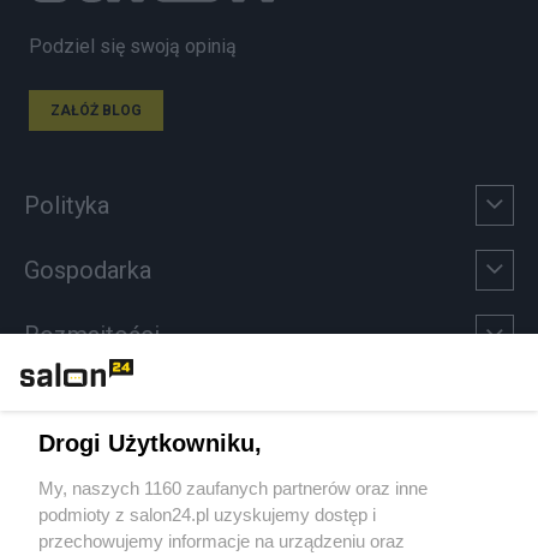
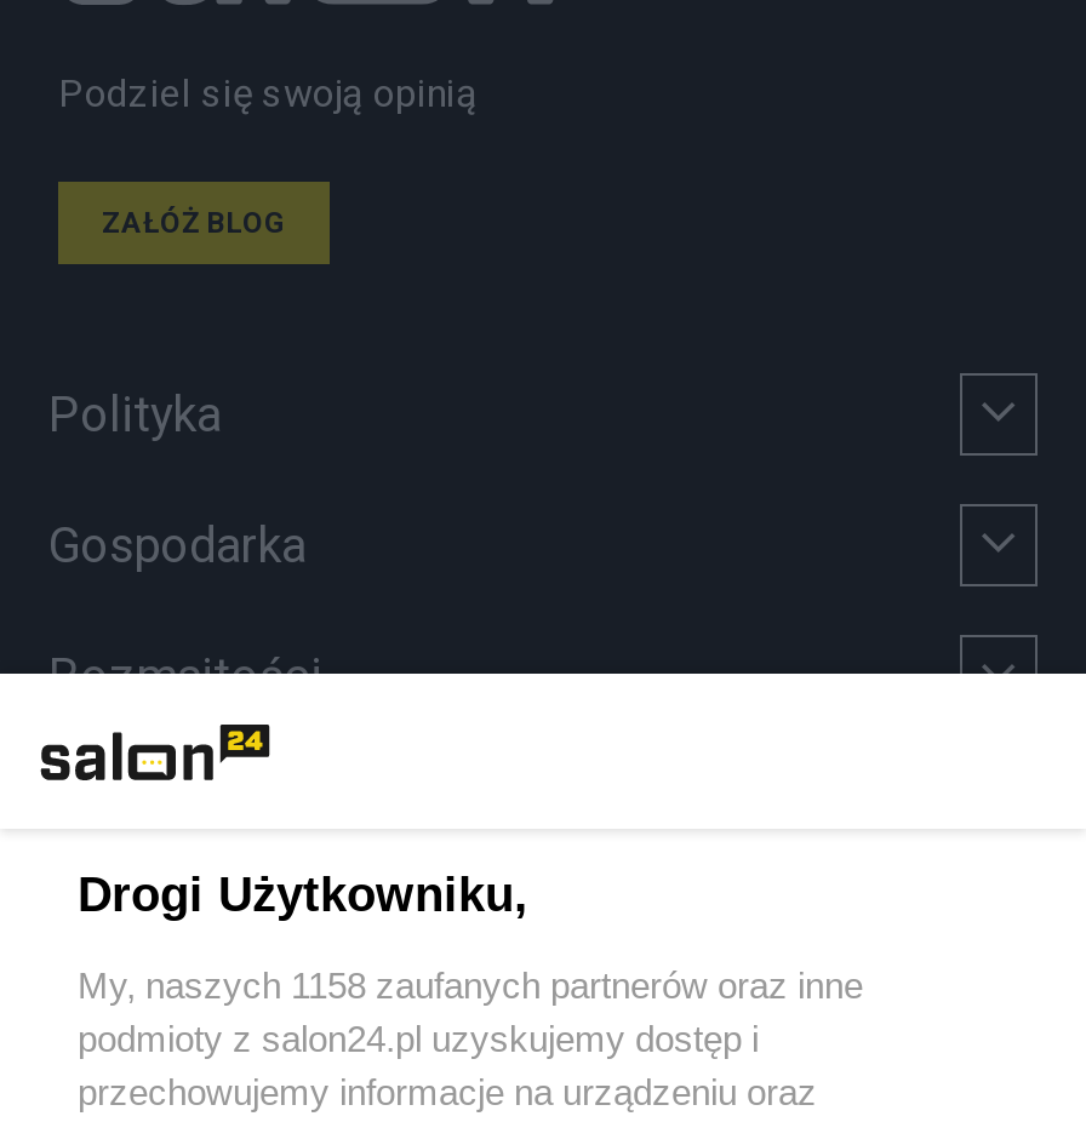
[38,478,428,498] My, naszych 1160 zaufanych partnerów oraz inne -> [78,964,863,1006] My, naszych 1158 zaufanych partnerów oraz inne

